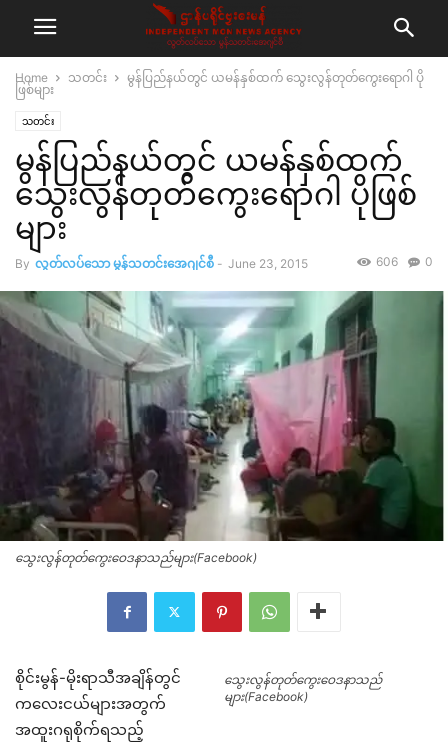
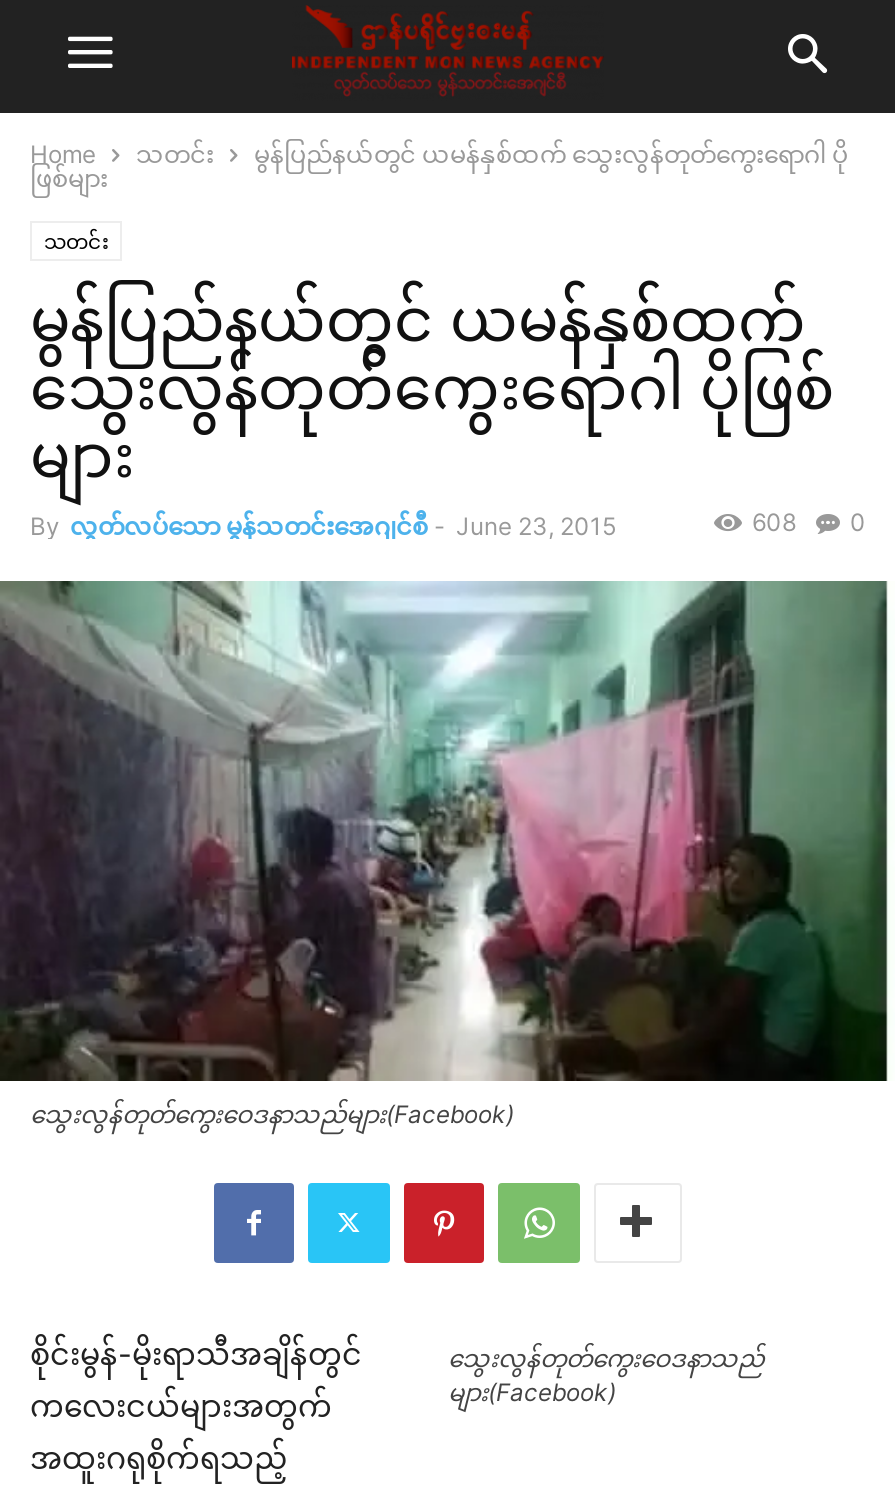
[376,254,433,269] 606 0 -> [752,507,866,537] 608 0

